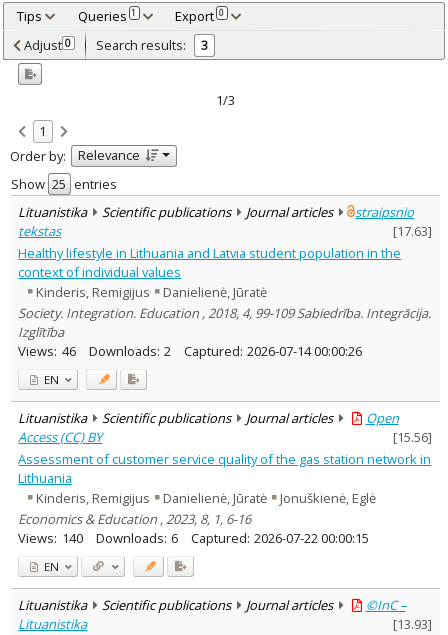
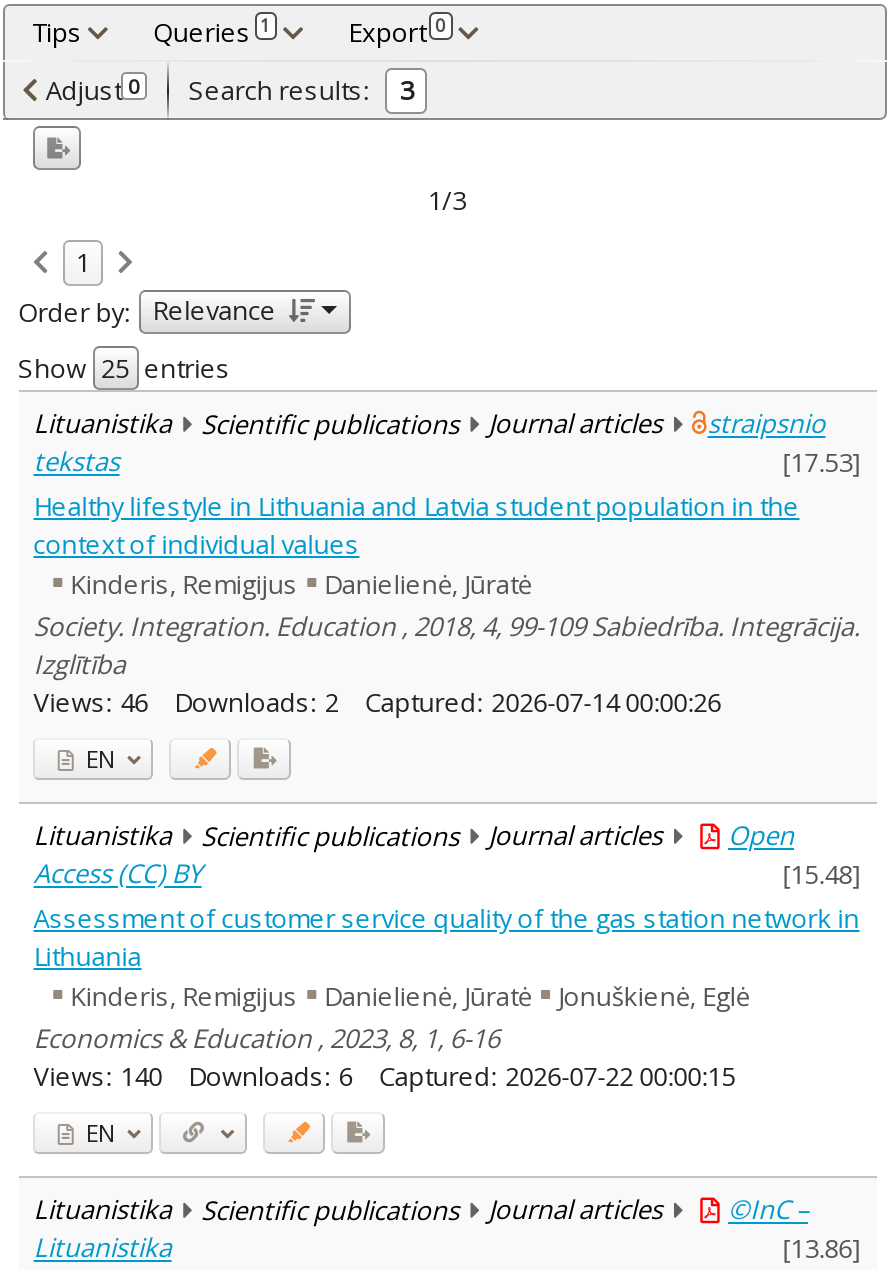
[393,222,432,240] [17.63] -> [782,443,860,479] [17.53]
[393,428,432,446] [15.56] -> [782,855,860,891] [15.48]
[393,615,432,633] [13.93] -> [782,1229,860,1265] [13.86]

